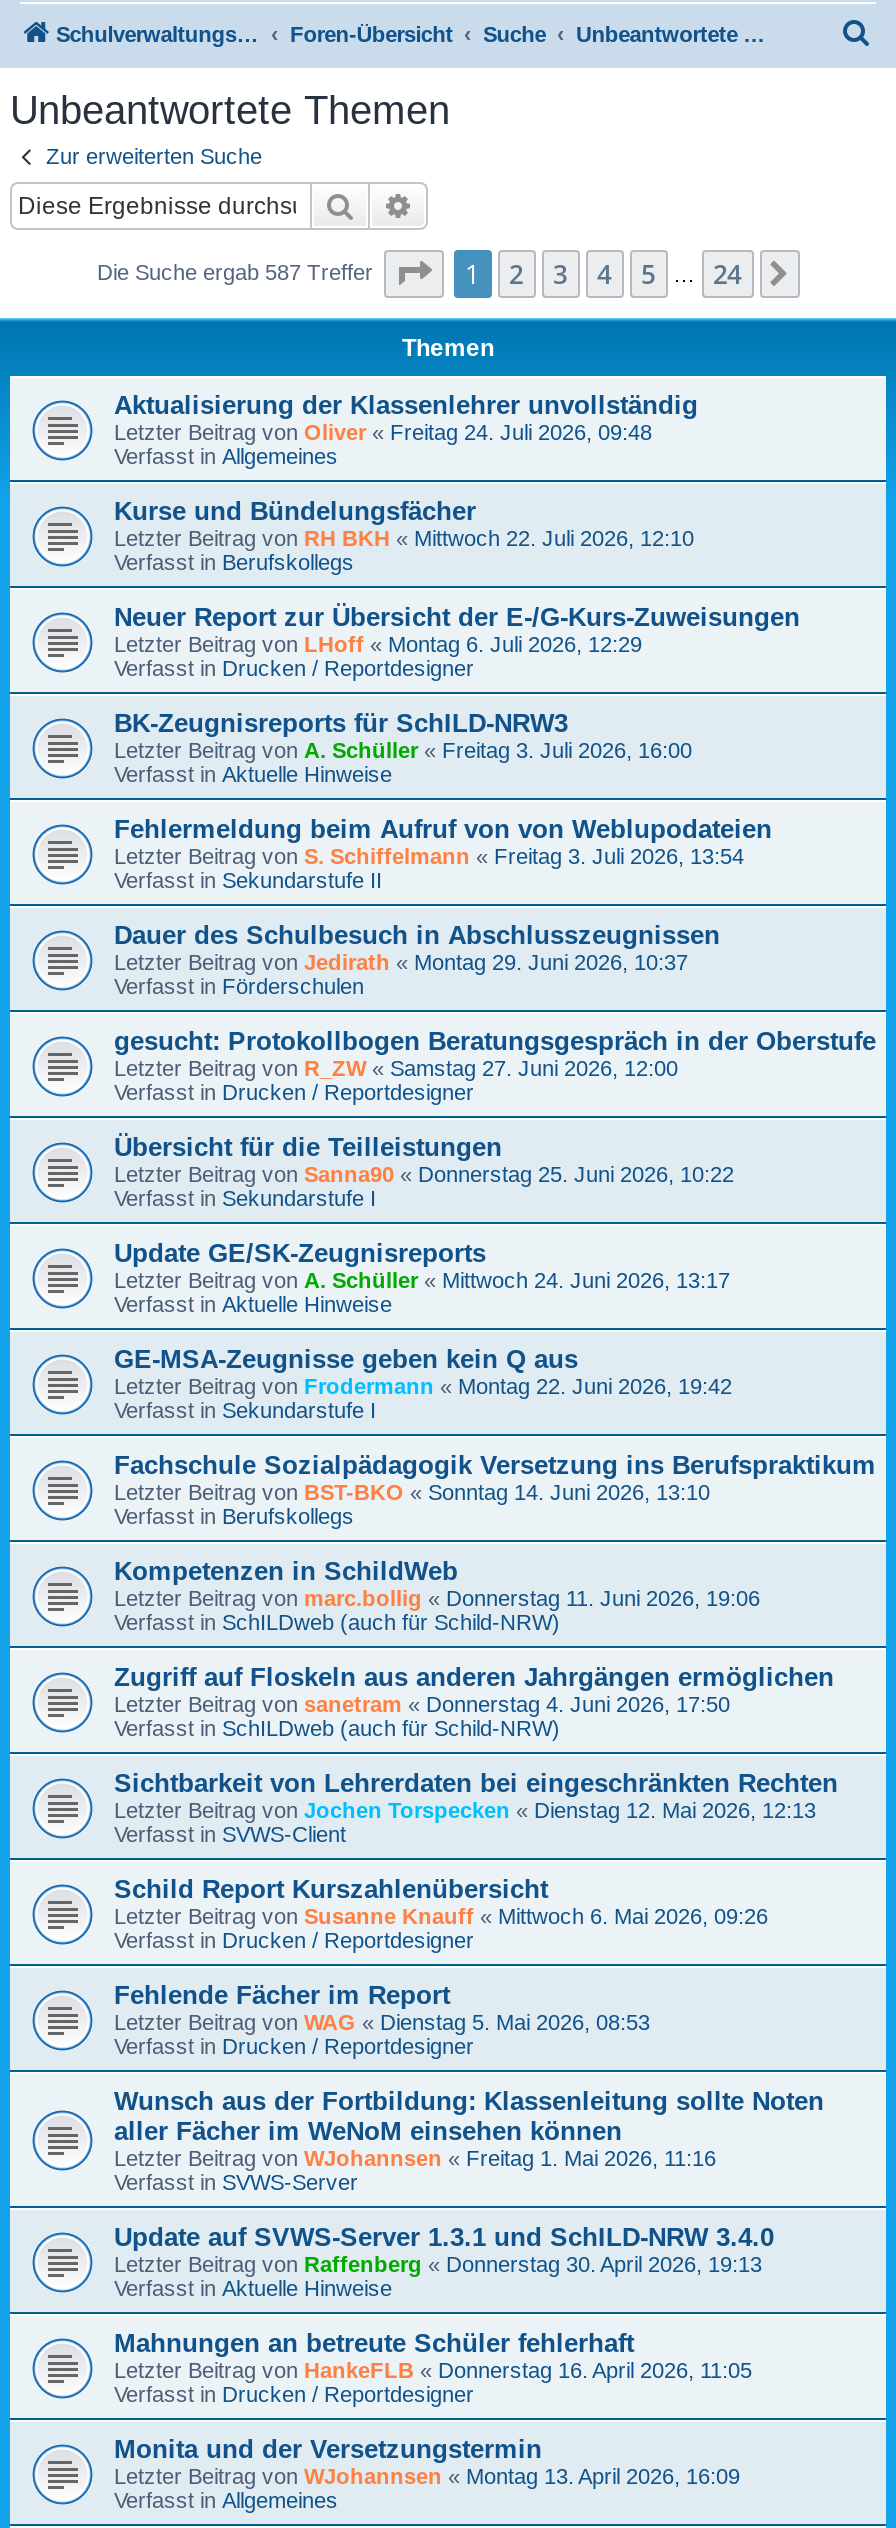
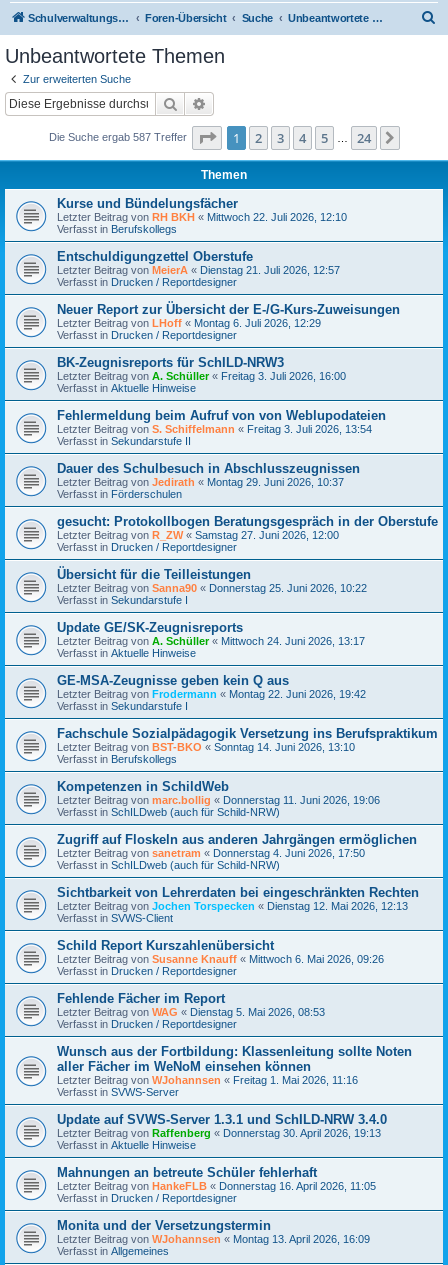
[114,389,698,467] Aktualisierung der Klassenlehrer unvollständig | Letzter Beitrag von Oliver «Freitag 24. Juli 2026, 09:48 | Verfasst in Allgemeines -> none
moved [114,495,694,573] -> [57,195,347,234]: Kurse und Bündelungsfächer | Letzter Beitrag von RH BKH «Mittwoch 22. Juli 2026, 12:10 | Verfasst in Berufskollegs
none -> [57,248,340,287] Entschuldigungzettel Oberstufe | Letzter Beitrag vonMeierA «Dienstag 21. Juli 2026, 12:57 | Verfasst in Drucken / Reportdesigner

